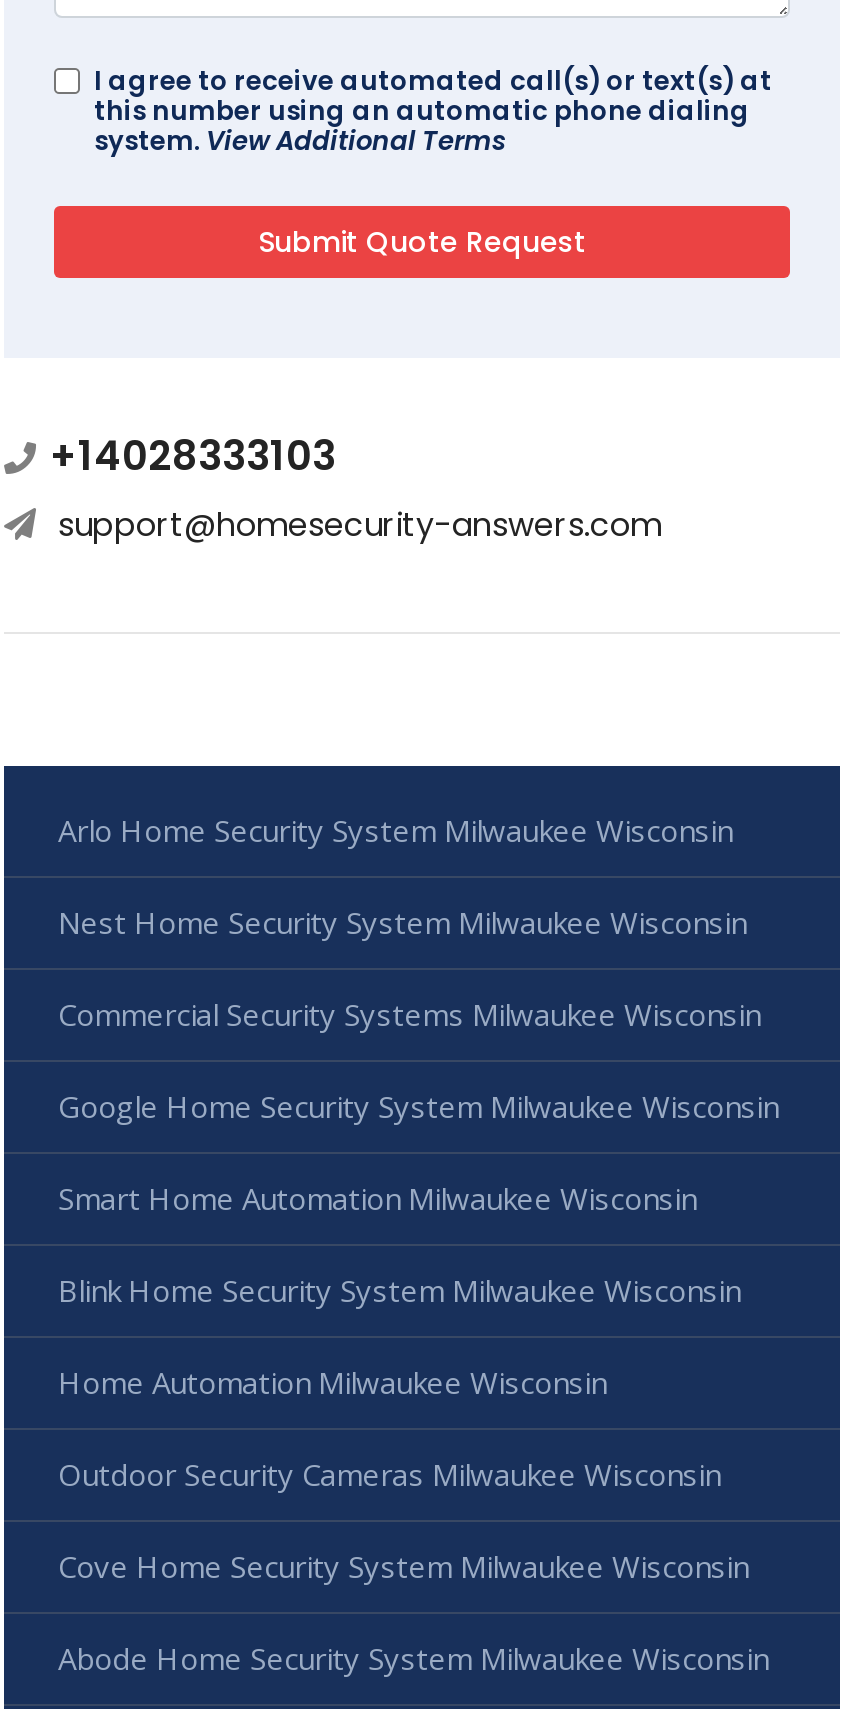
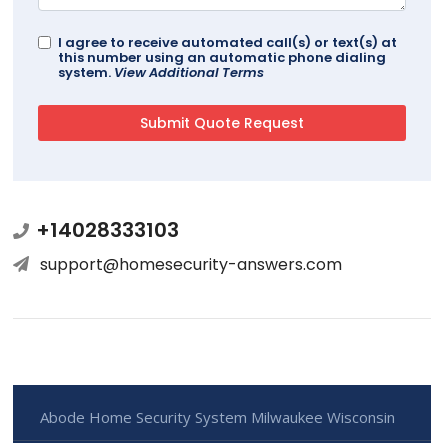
[58,811,778,1587] Arlo Home Security System Milwaukee Wisconsin | Nest Home Security System Milwaukee Wisconsin | Commercial Security Systems Milwaukee Wisconsin | Google Home Security System Milwaukee Wisconsin | Smart Home Automation Milwaukee Wisconsin | Blink Home Security System Milwaukee Wisconsin | Home Automation Milwaukee Wisconsin | Outdoor Security Cameras Milwaukee Wisconsin | Cove Home Security System Milwaukee Wisconsin -> none

